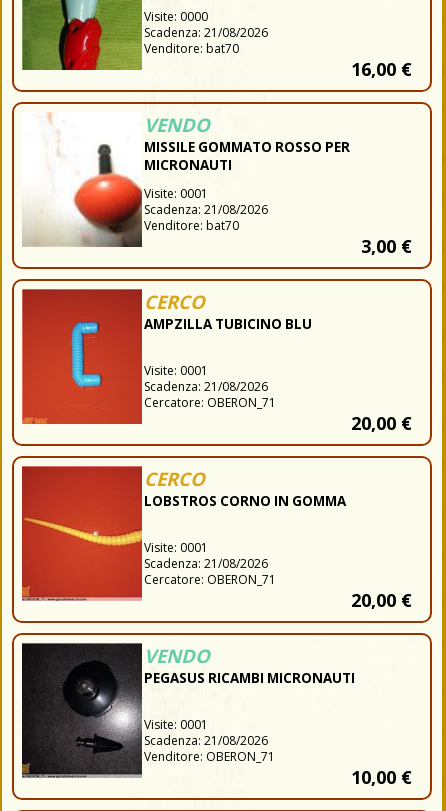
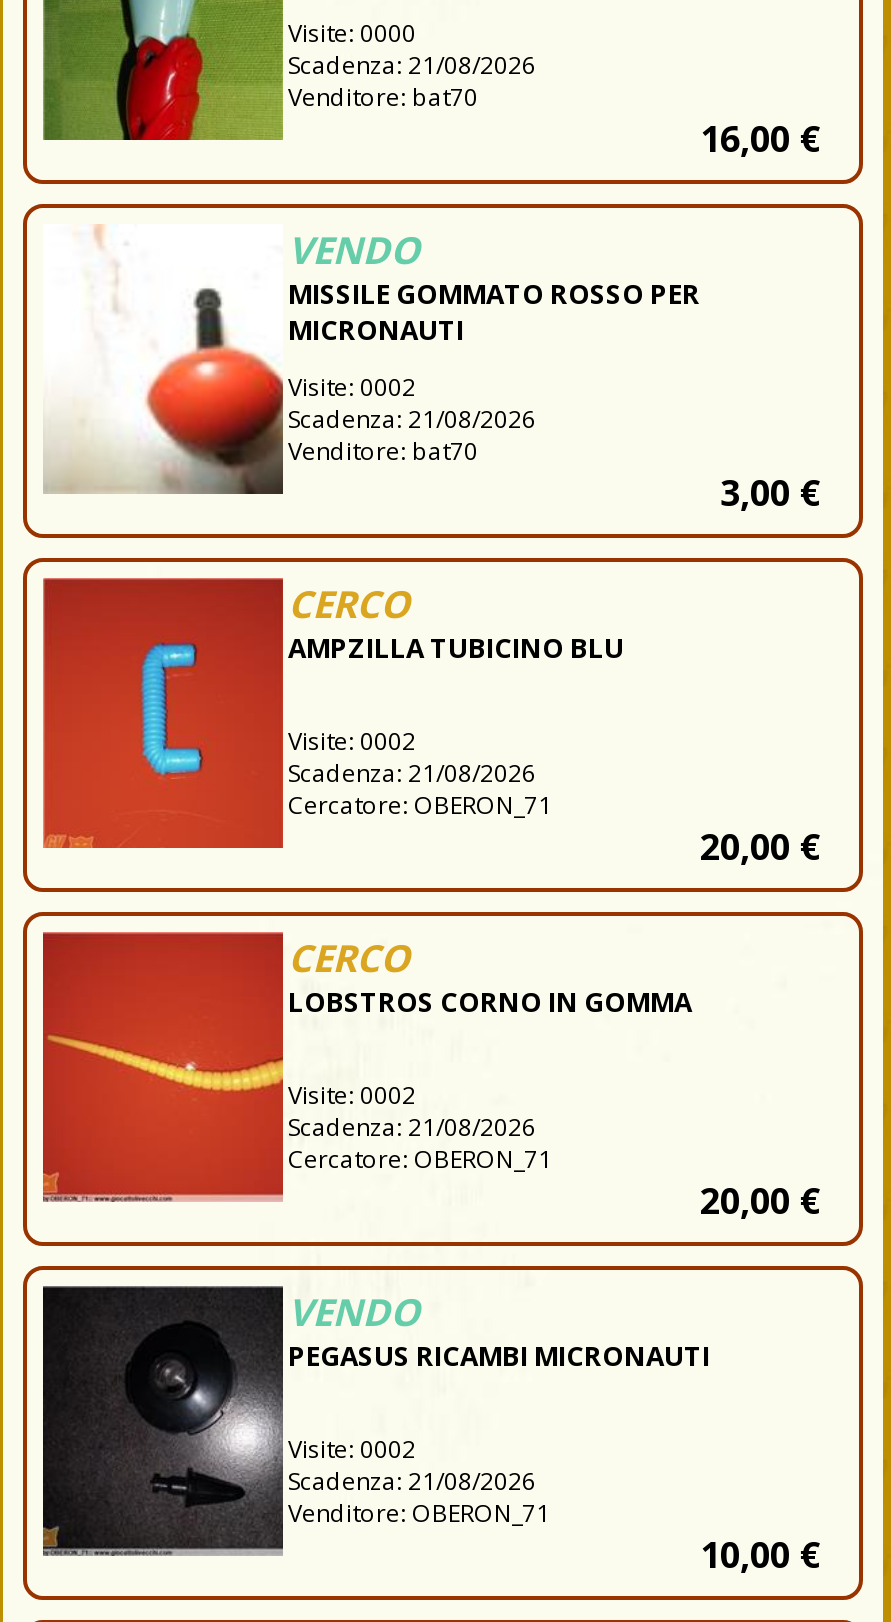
[144,185,208,202] Visite: 0001 -> [288,370,416,404] Visite: 0002
[144,362,208,379] Visite: 0001 -> [288,724,416,758] Visite: 0002
[144,539,208,556] Visite: 0001 -> [288,1078,416,1112] Visite: 0002
[144,716,208,733] Visite: 0001 -> [288,1432,416,1466] Visite: 0002

